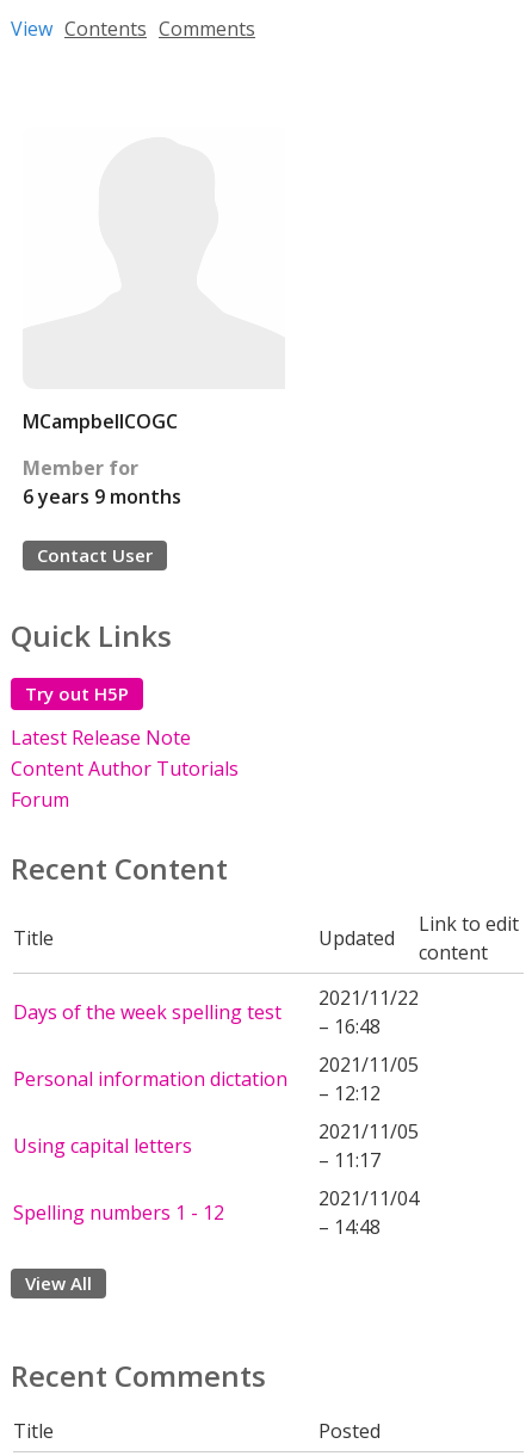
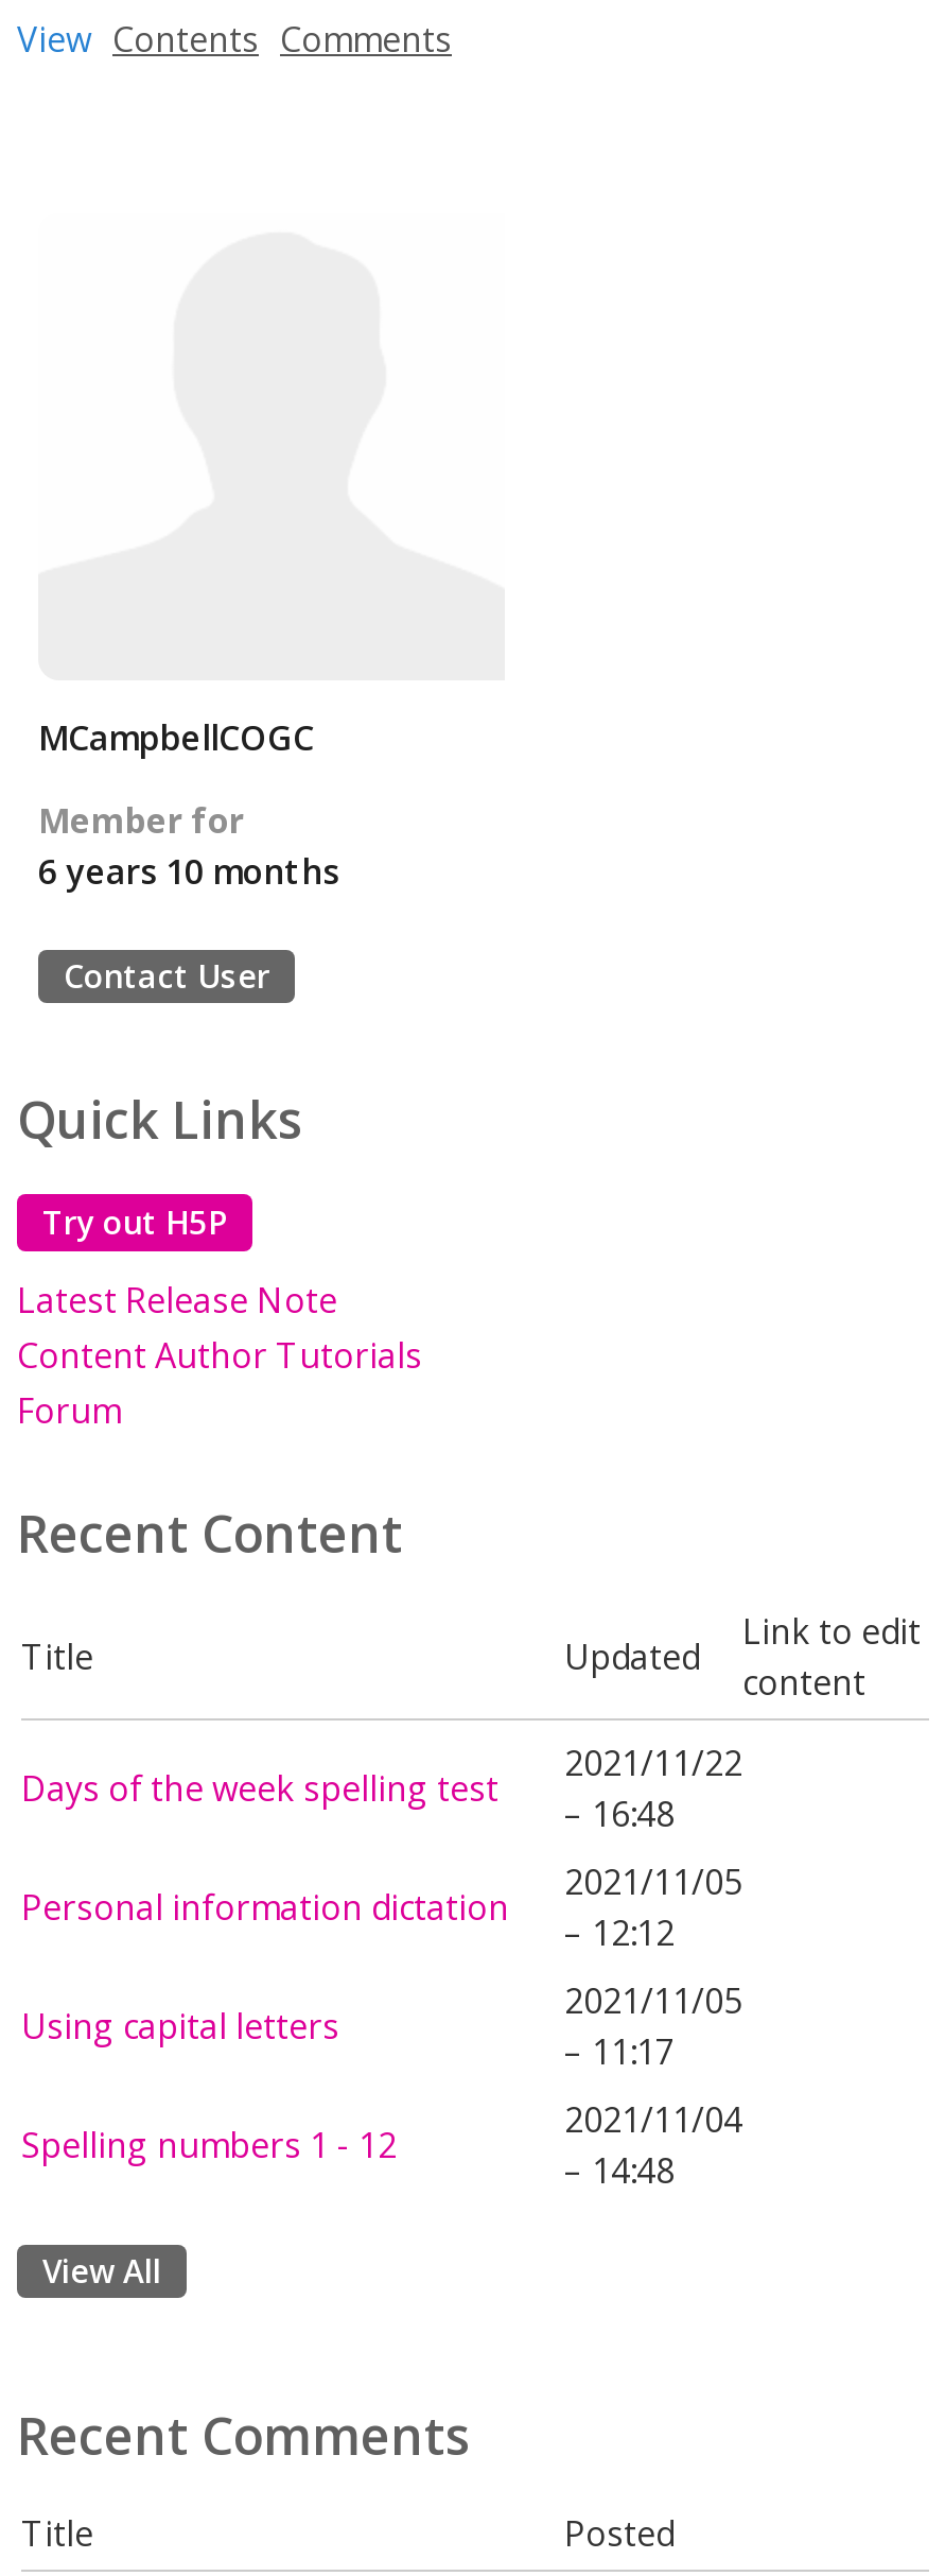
[23,483,181,510] 6 years 9 months -> [38,848,339,895] 6 years 10 months

